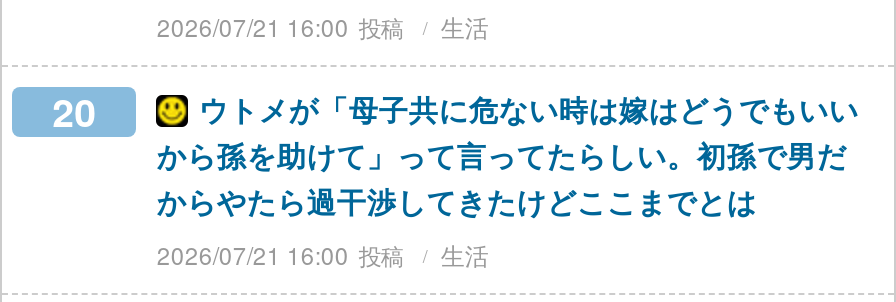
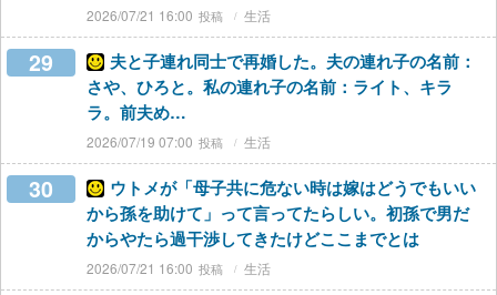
[52,83,96,139] 20 -> [29,47,476,204] 29 | 夫と子連れ同士で再婚した。夫の連れ子の名前： | さや、ひろと。私の連れ子の名前：ライト、キラ | ラ。前夫め… | 2026/07/19 07:00 | 生活 | 30

